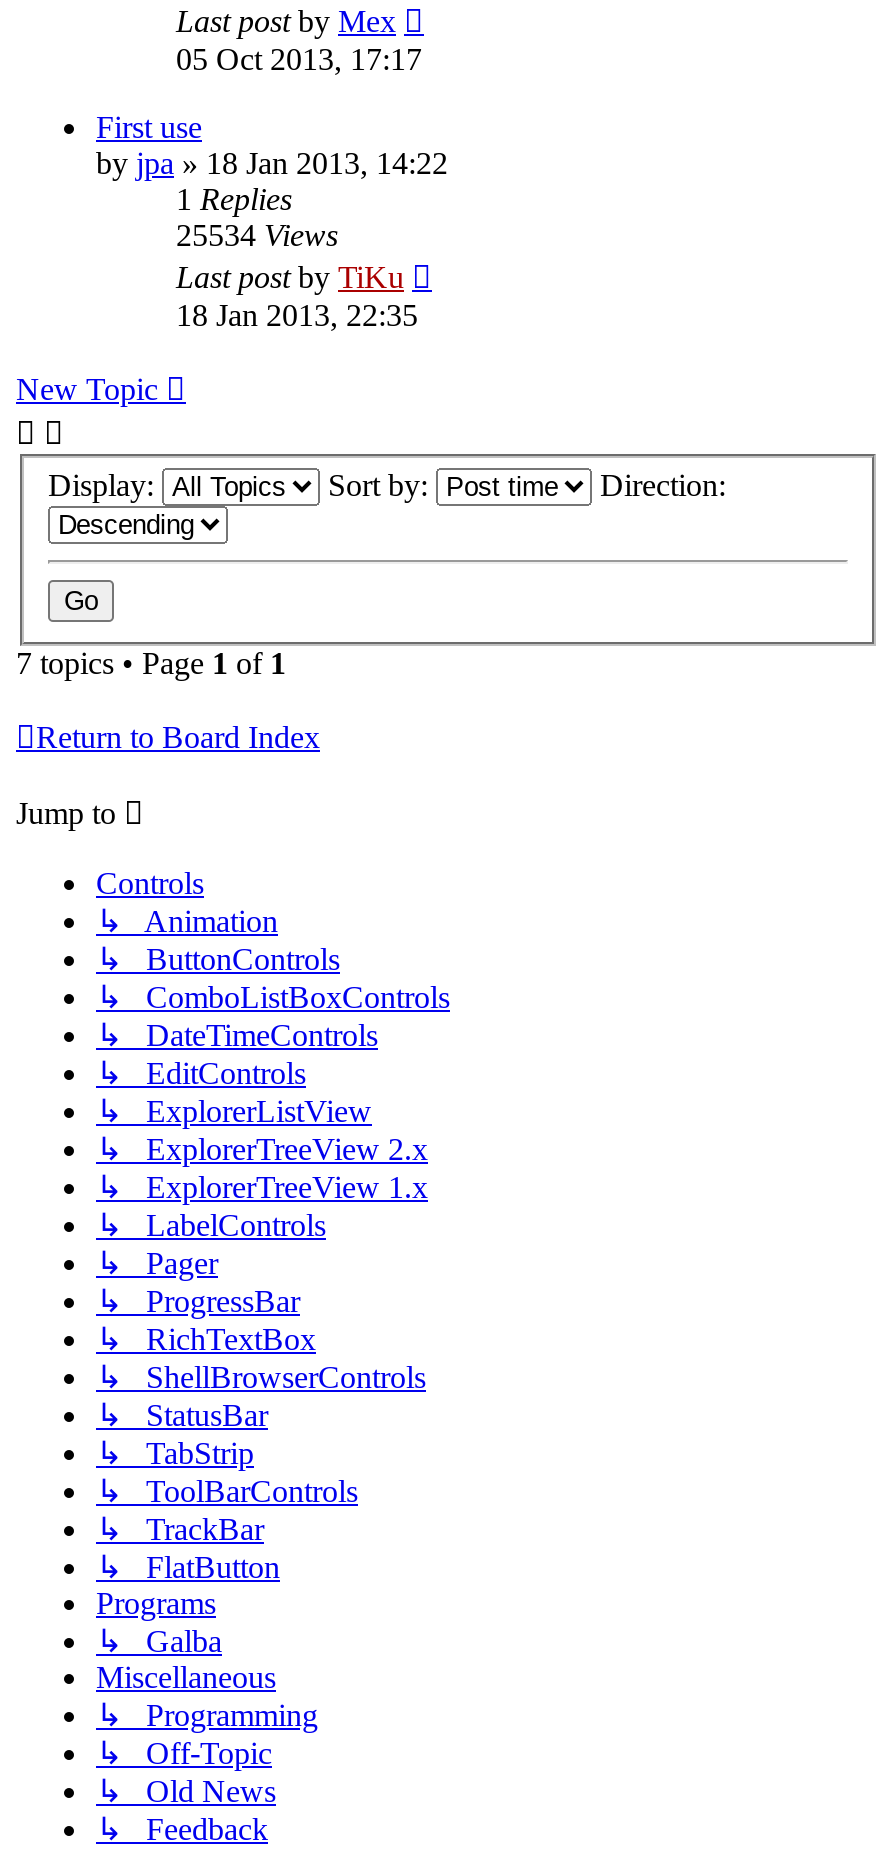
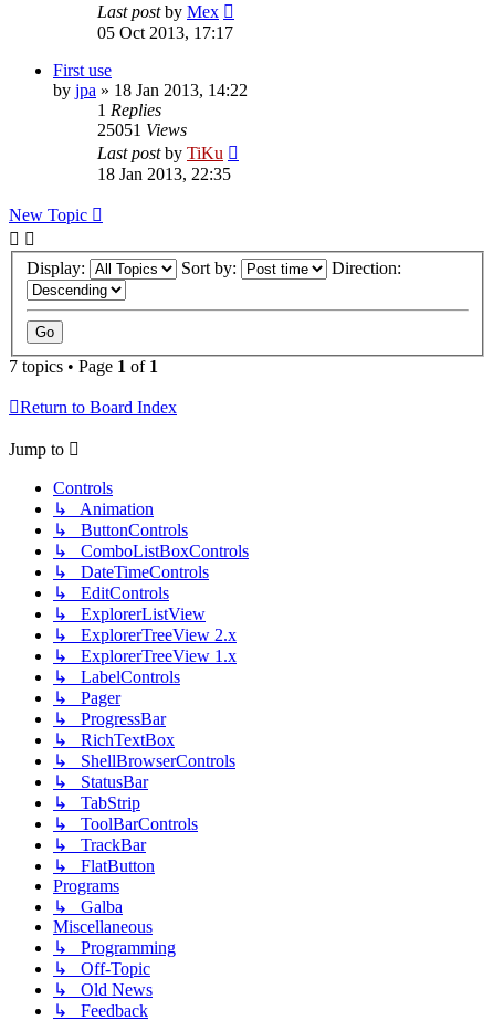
[176,218,338,252] 25534 Views -> [97,120,187,139] 25051 Views

